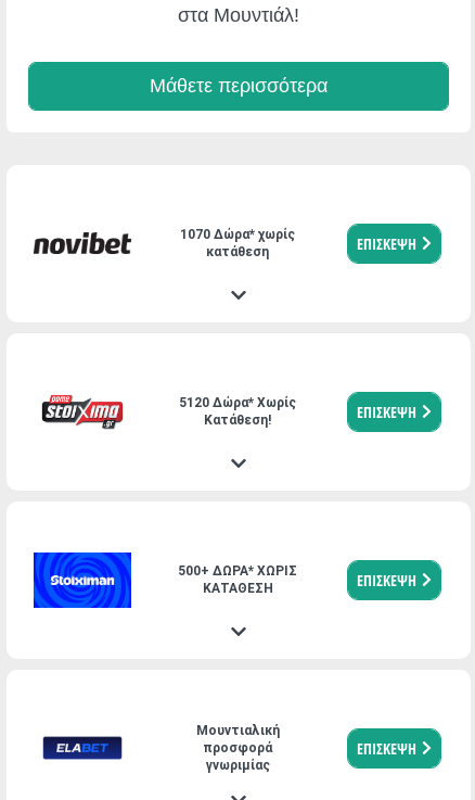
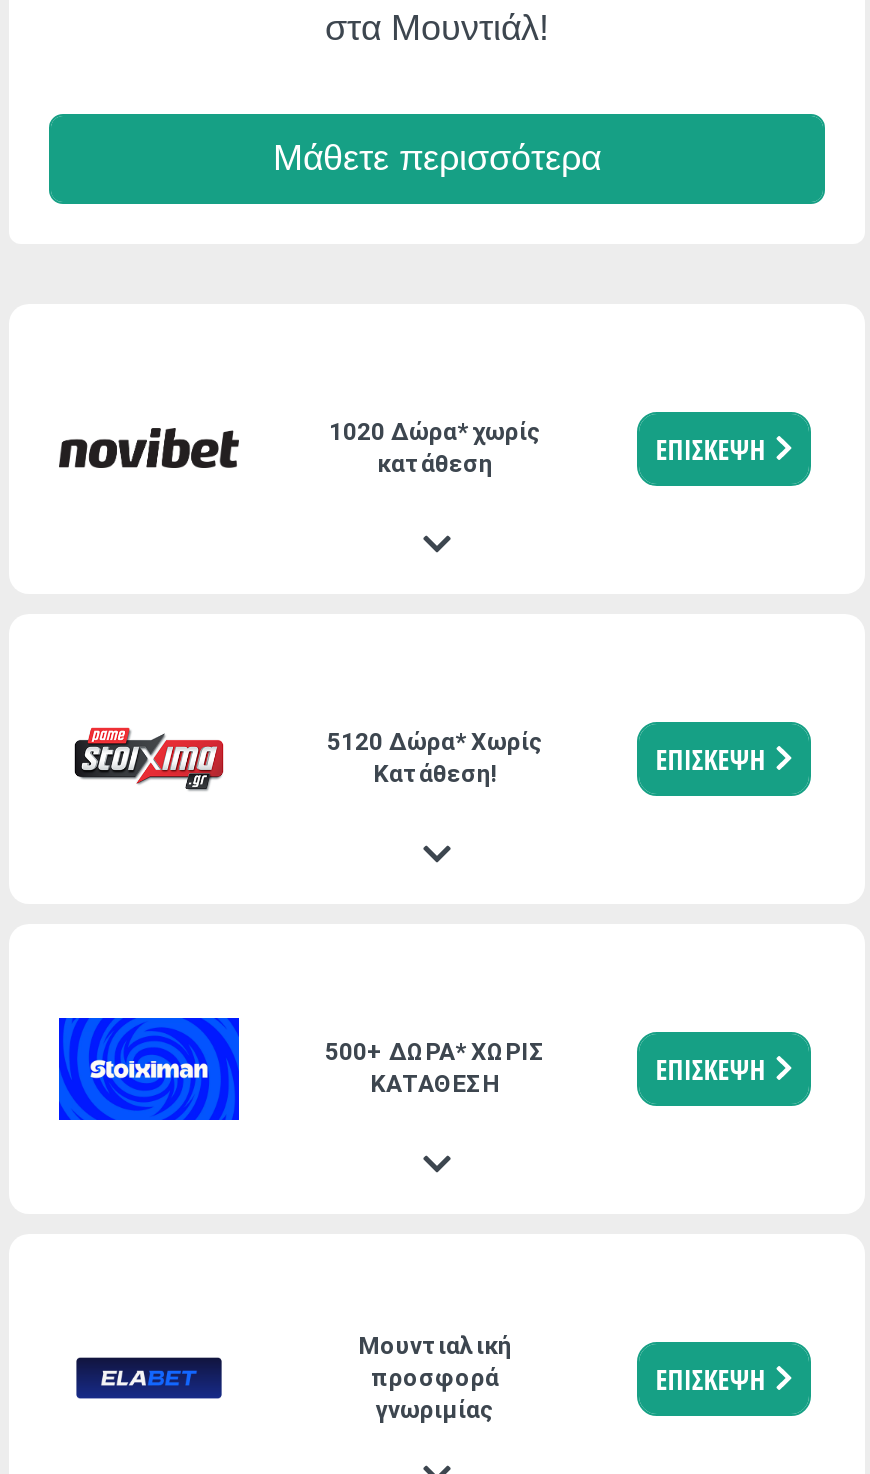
[180,227,295,242] 1070 Δώρα* χωρίς -> [329,418,541,446] 1020 Δώρα* χωρίς

